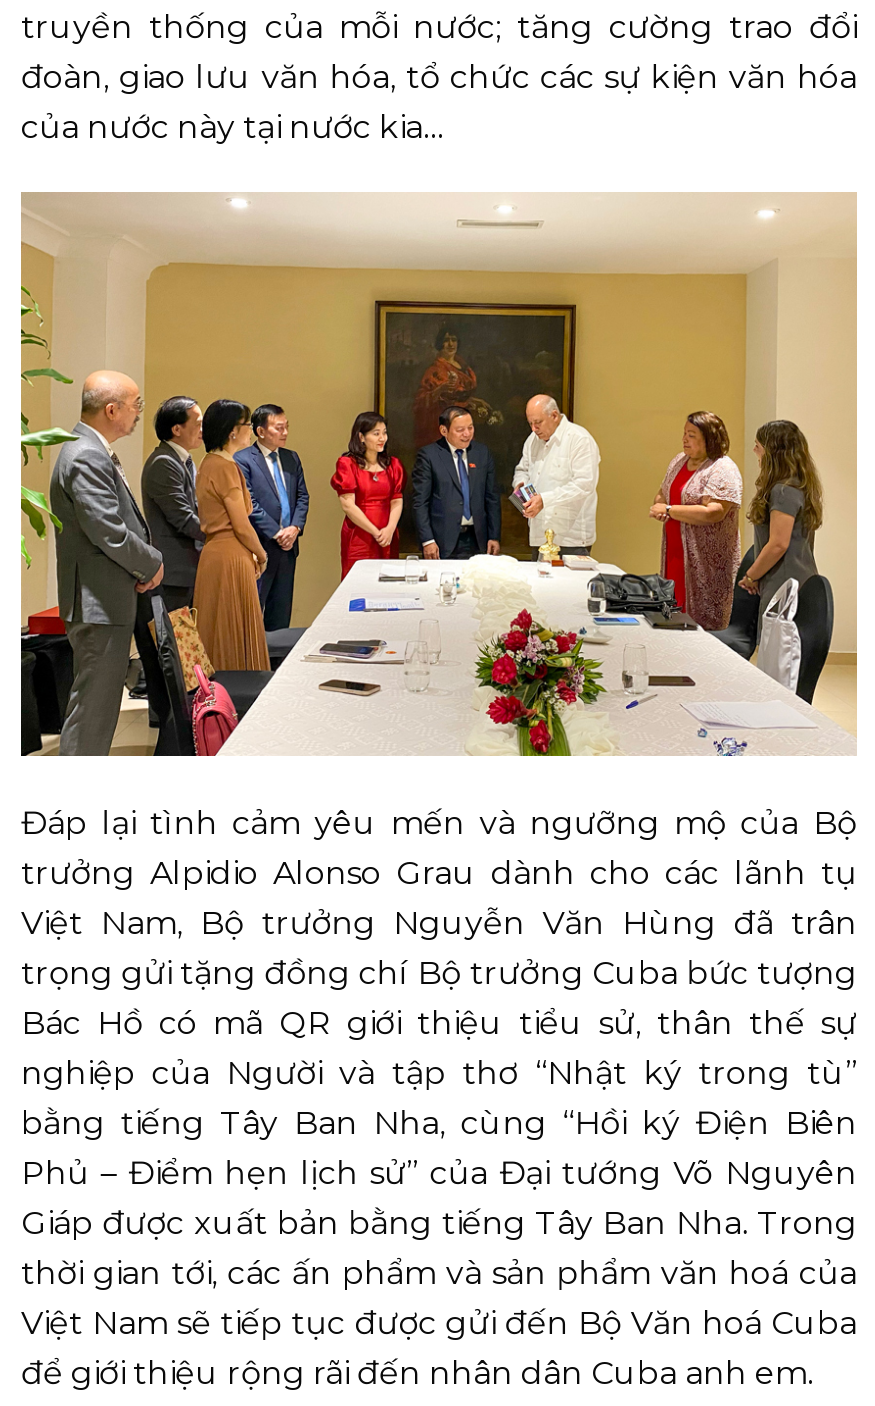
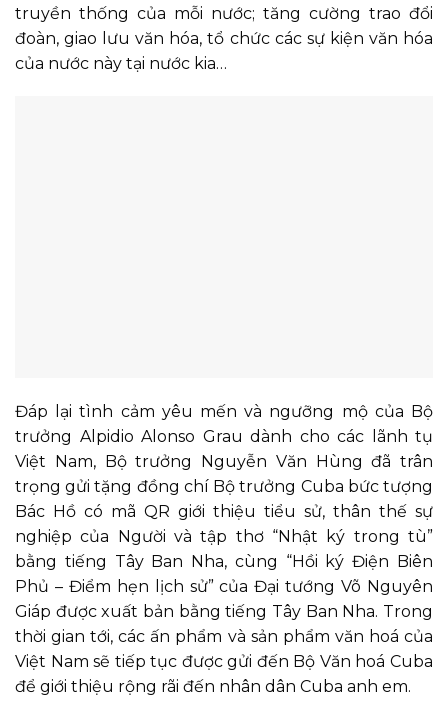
[19,192,859,758] [image] -> none

